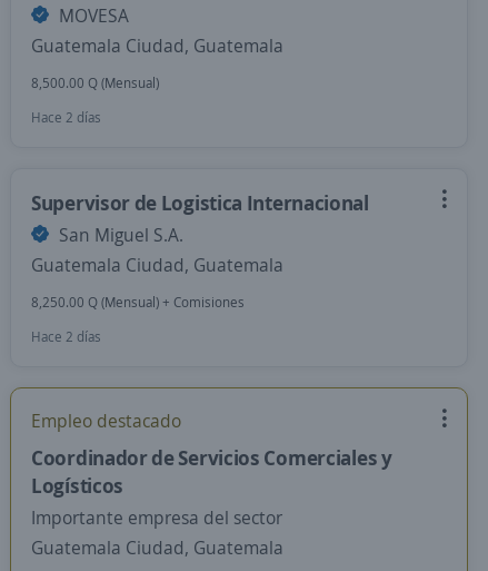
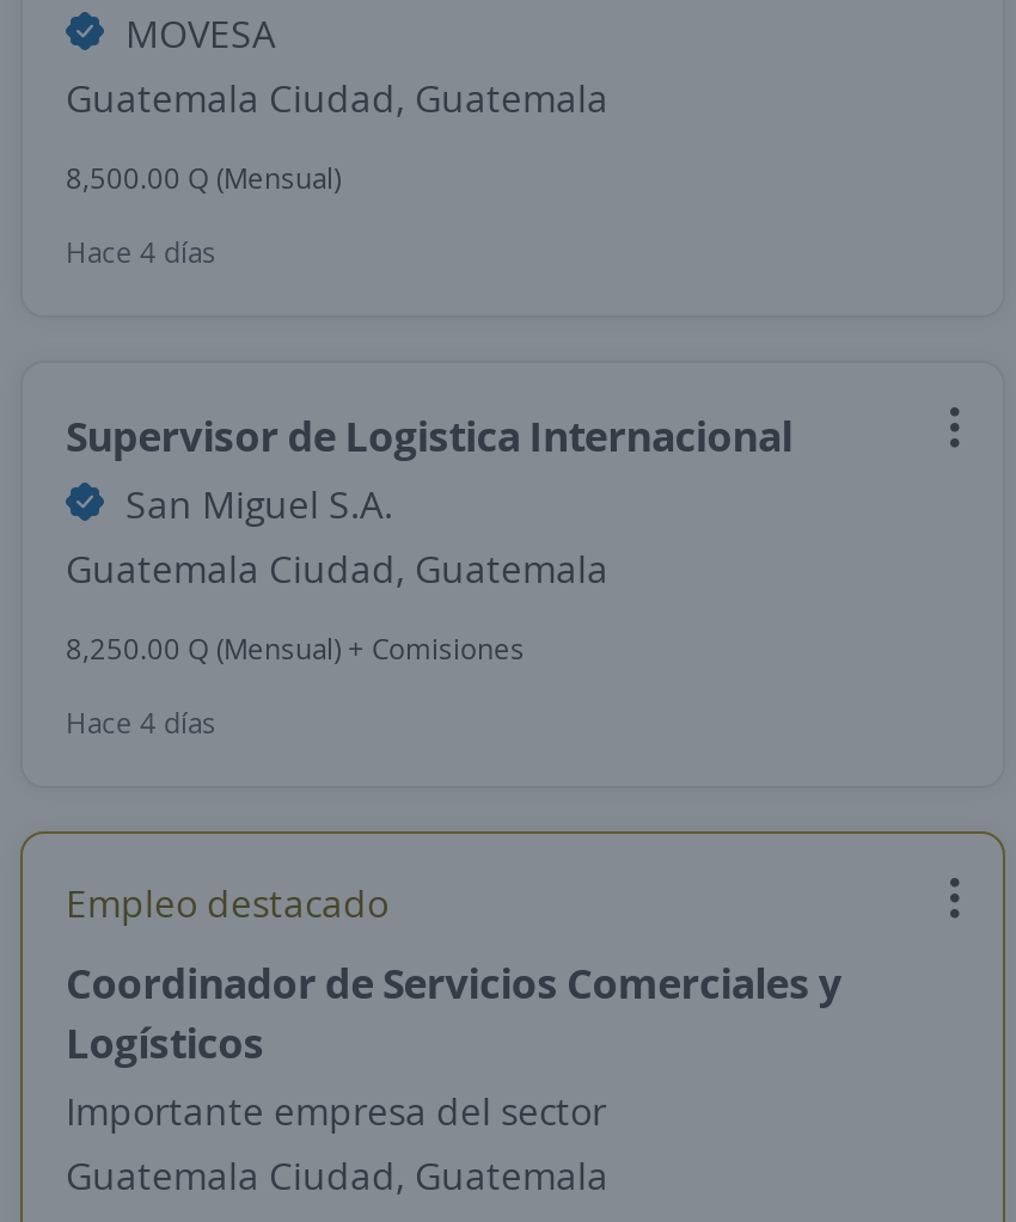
[31,108,101,127] Hace 2 días -> [66,232,216,272] Hace 4 días
[31,327,101,346] Hace 2 días -> [66,702,216,743] Hace 4 días

